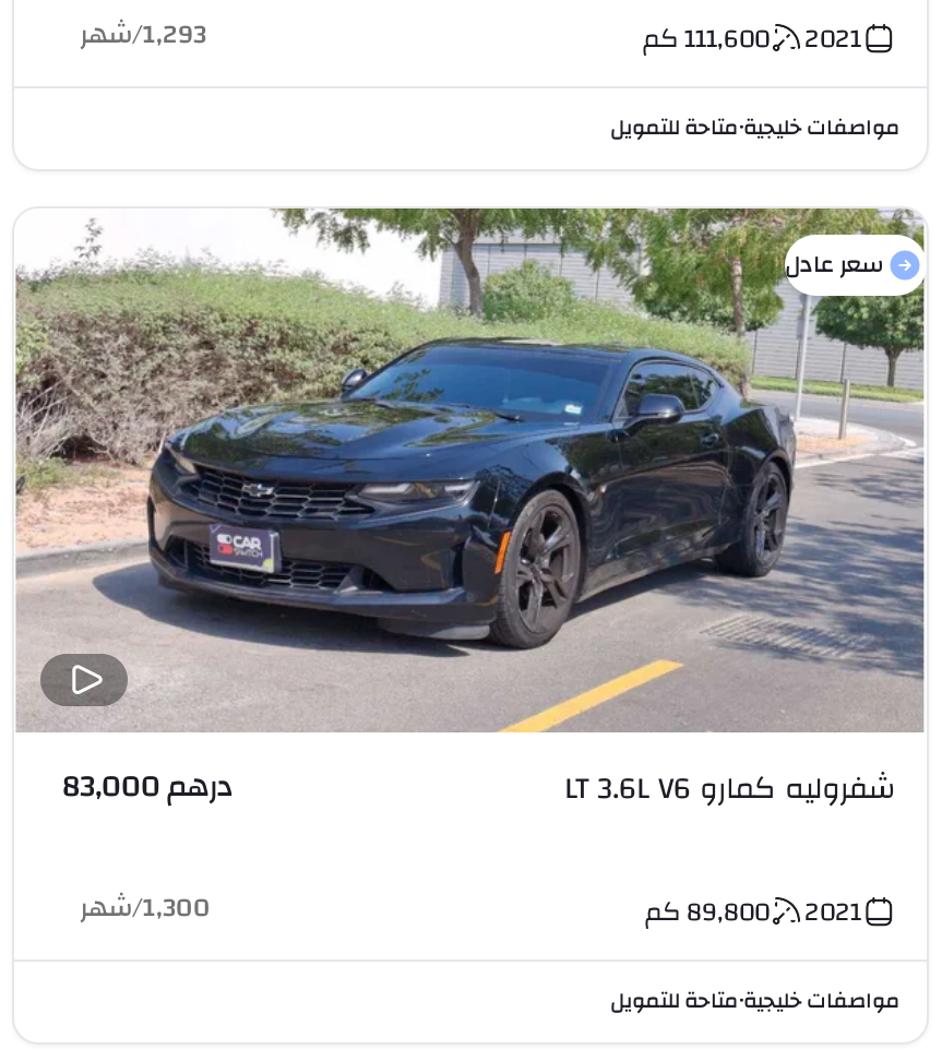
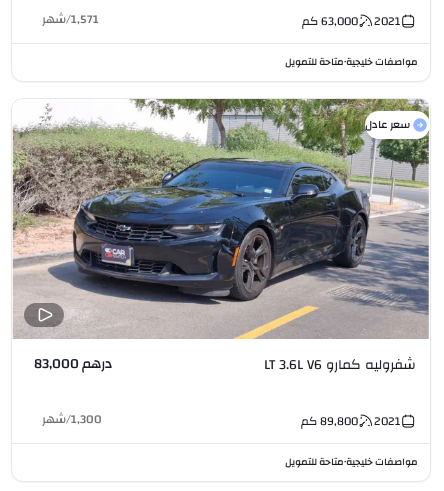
[145,10,208,58] 1,293 -> [72,8,100,30] 1,571
[645,14,863,62] 2021 111,600 كم -> [303,10,401,32] 2021 63,000 كم

